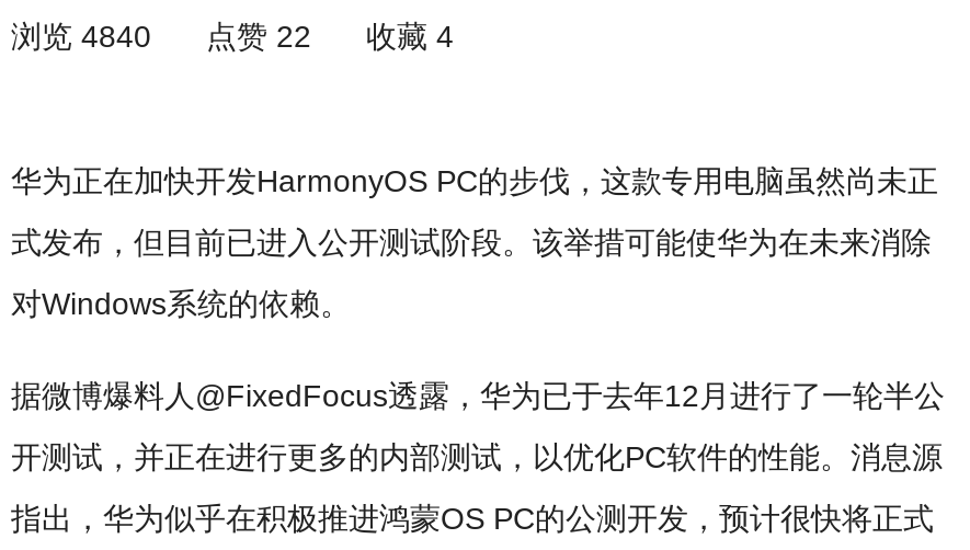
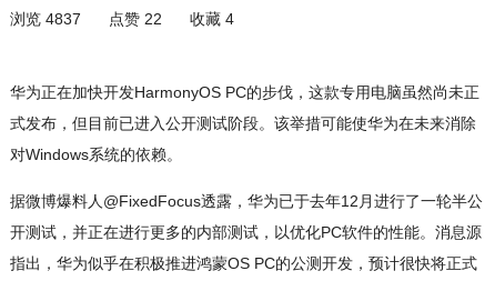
[11,19,454,54] 浏览 4840 点赞 22 收藏 4 -> [10,10,234,28] 浏览 4837 点赞 22 收藏 4

